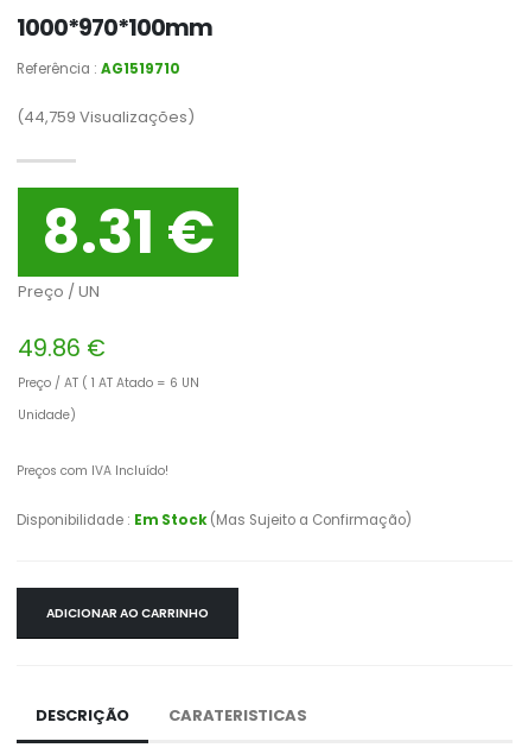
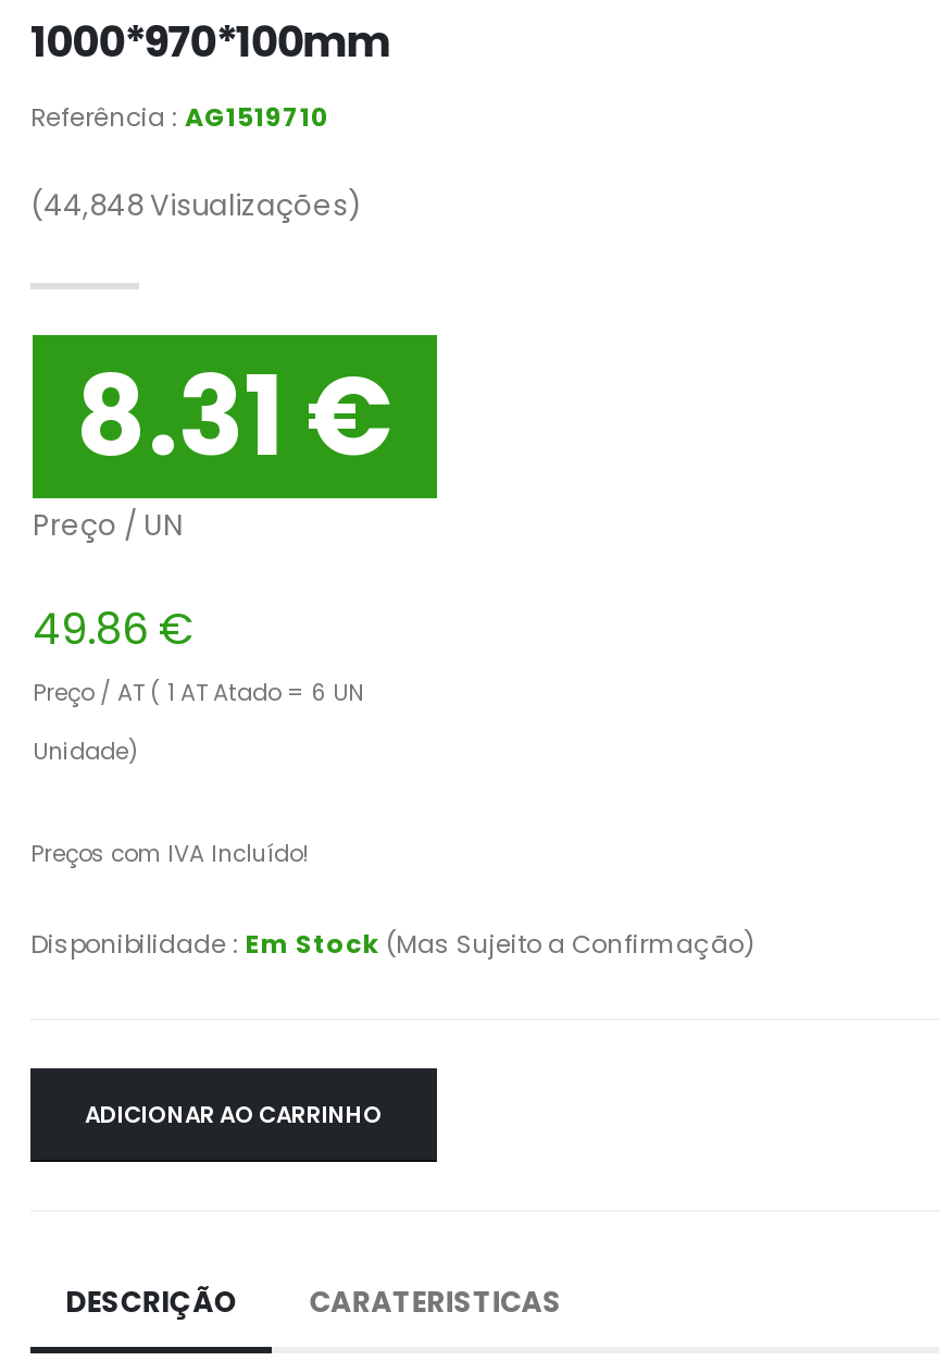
[17,106,195,128] (44,759 Visualizações) -> [30,185,361,226] (44,848 Visualizações)

